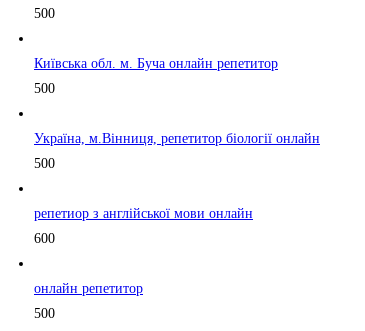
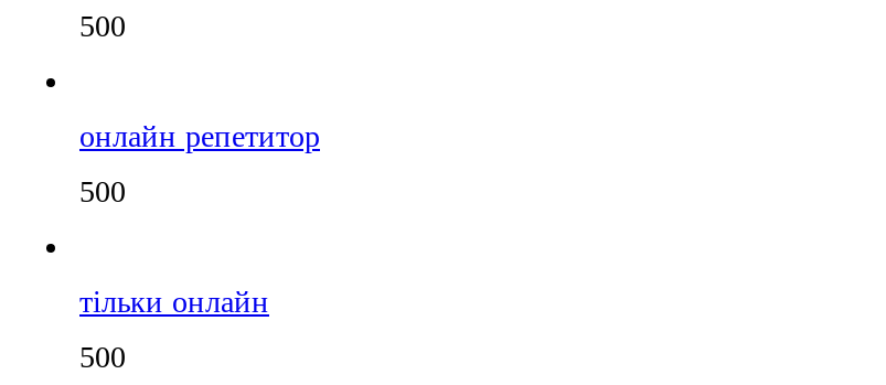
[34,56,278,71] Київська обл. м. Буча онлайн репетитор -> none
[34,131,320,246] Україна, м.Вінниця, репетитор біології онлайн | 500 | репетиор з англійської мови онлайн | 600 -> [79,286,269,319] тільки онлайн
moved [34,281,143,296] -> [79,121,320,154]: онлайн репетитор

